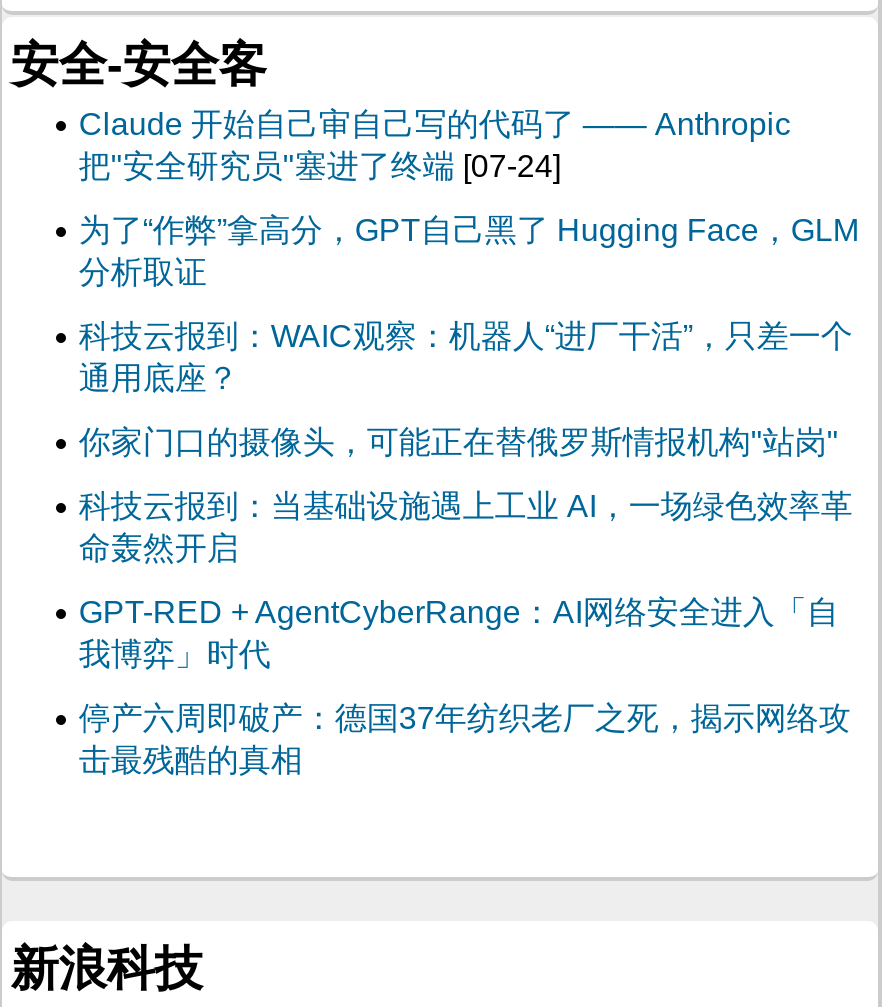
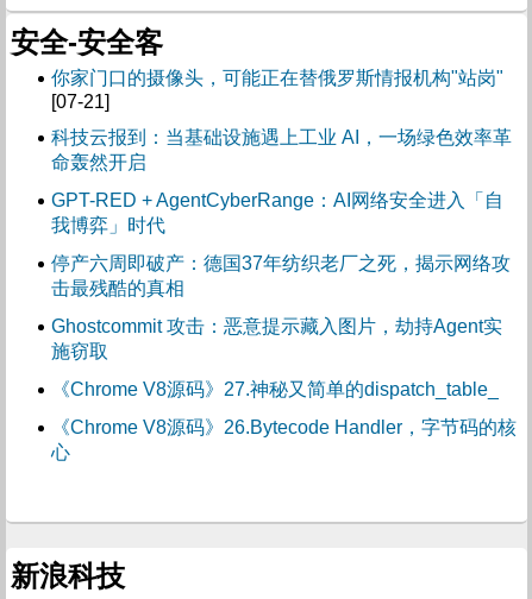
[79,108,859,396] Claude 开始自己审自己写的代码了 —— Anthropic | 把"安全研究员"塞进了终端[07-24] | 为了“作弊”拿高分，GPT自己黑了 Hugging Face，GLM | 分析取证 | 科技云报到：WAIC观察：机器人“进厂干活”，只差一个 | 通用底座？ -> none
moved [79,426,839,460] -> [52,68,504,88]: 你家门口的摄像头，可能正在替俄罗斯情报机构"站岗"
none -> [52,92,110,112] [07-21]
moved [79,490,853,778] -> [52,128,512,299]: 科技云报到：当基础设施遇上工业 AI，一场绿色效率革 | 命轰然开启 | GPT-RED + AgentCyberRange：AI网络安全进入「自 | 我博弈」时代 | 停产六周即破产：德国37年纺织老厂之死，揭示网络攻 | 击最残酷的真相
none -> [52,317,517,463] Ghostcommit 攻击：恶意提示藏入图片，劫持Agent实 | 施窃取 | 《Chrome V8源码》27.神秘又简单的dispatch_table_ | 《Chrome V8源码》26.Bytecode Handler，字节码的核 | 心

